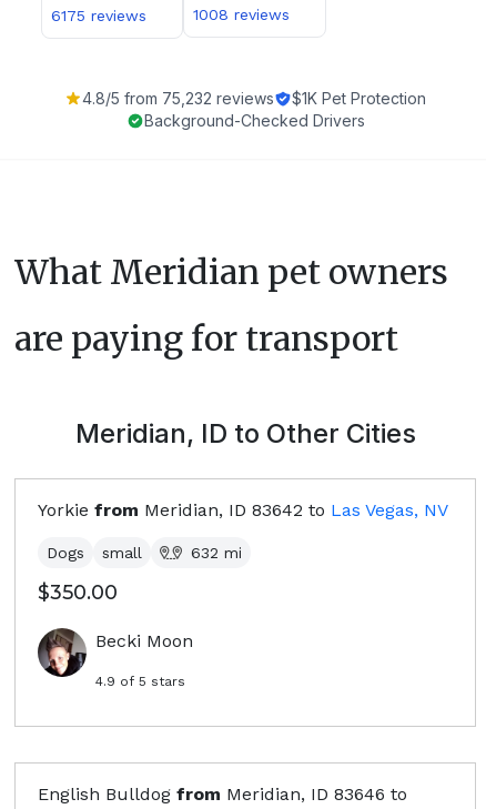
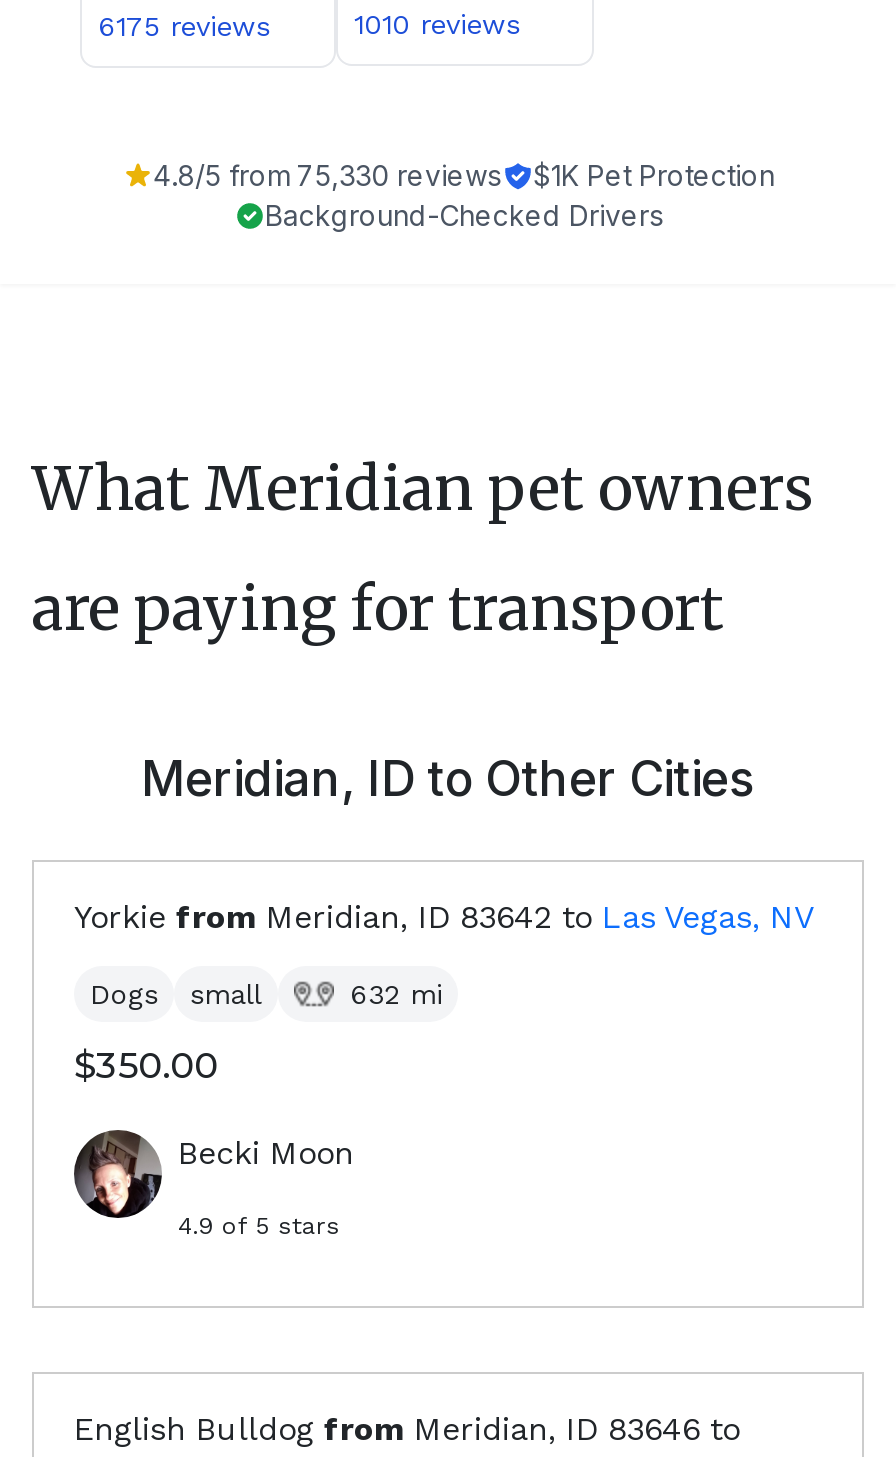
[193,6,290,24] 1008 reviews -> [354,9,520,41] 1010 reviews
[82,89,426,108] 4.8/5 from 75,232 reviews $1K Pet Protection -> [153,159,775,193] 4.8/5 from 75,330 reviews $1K Pet Protection

